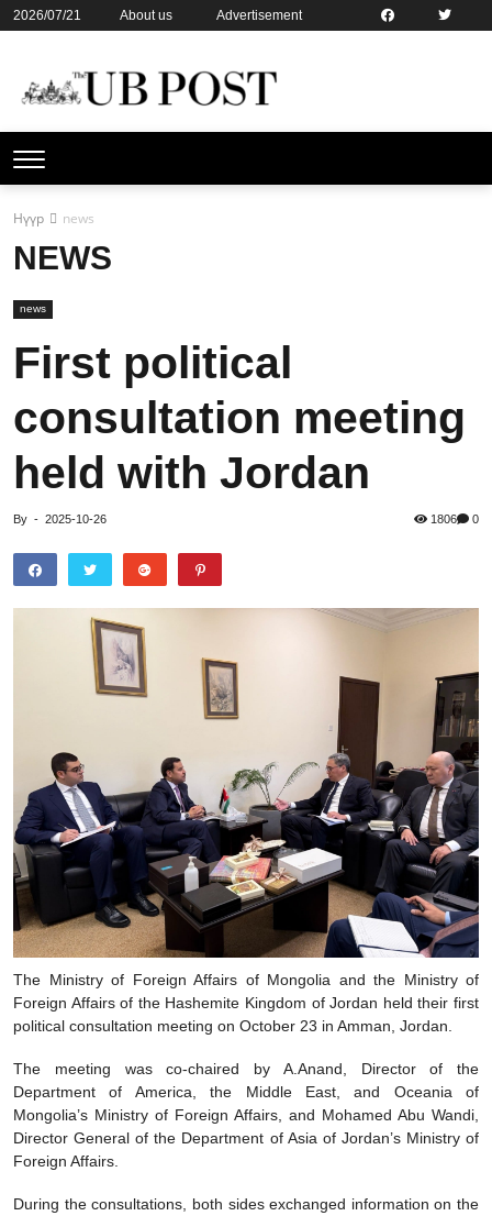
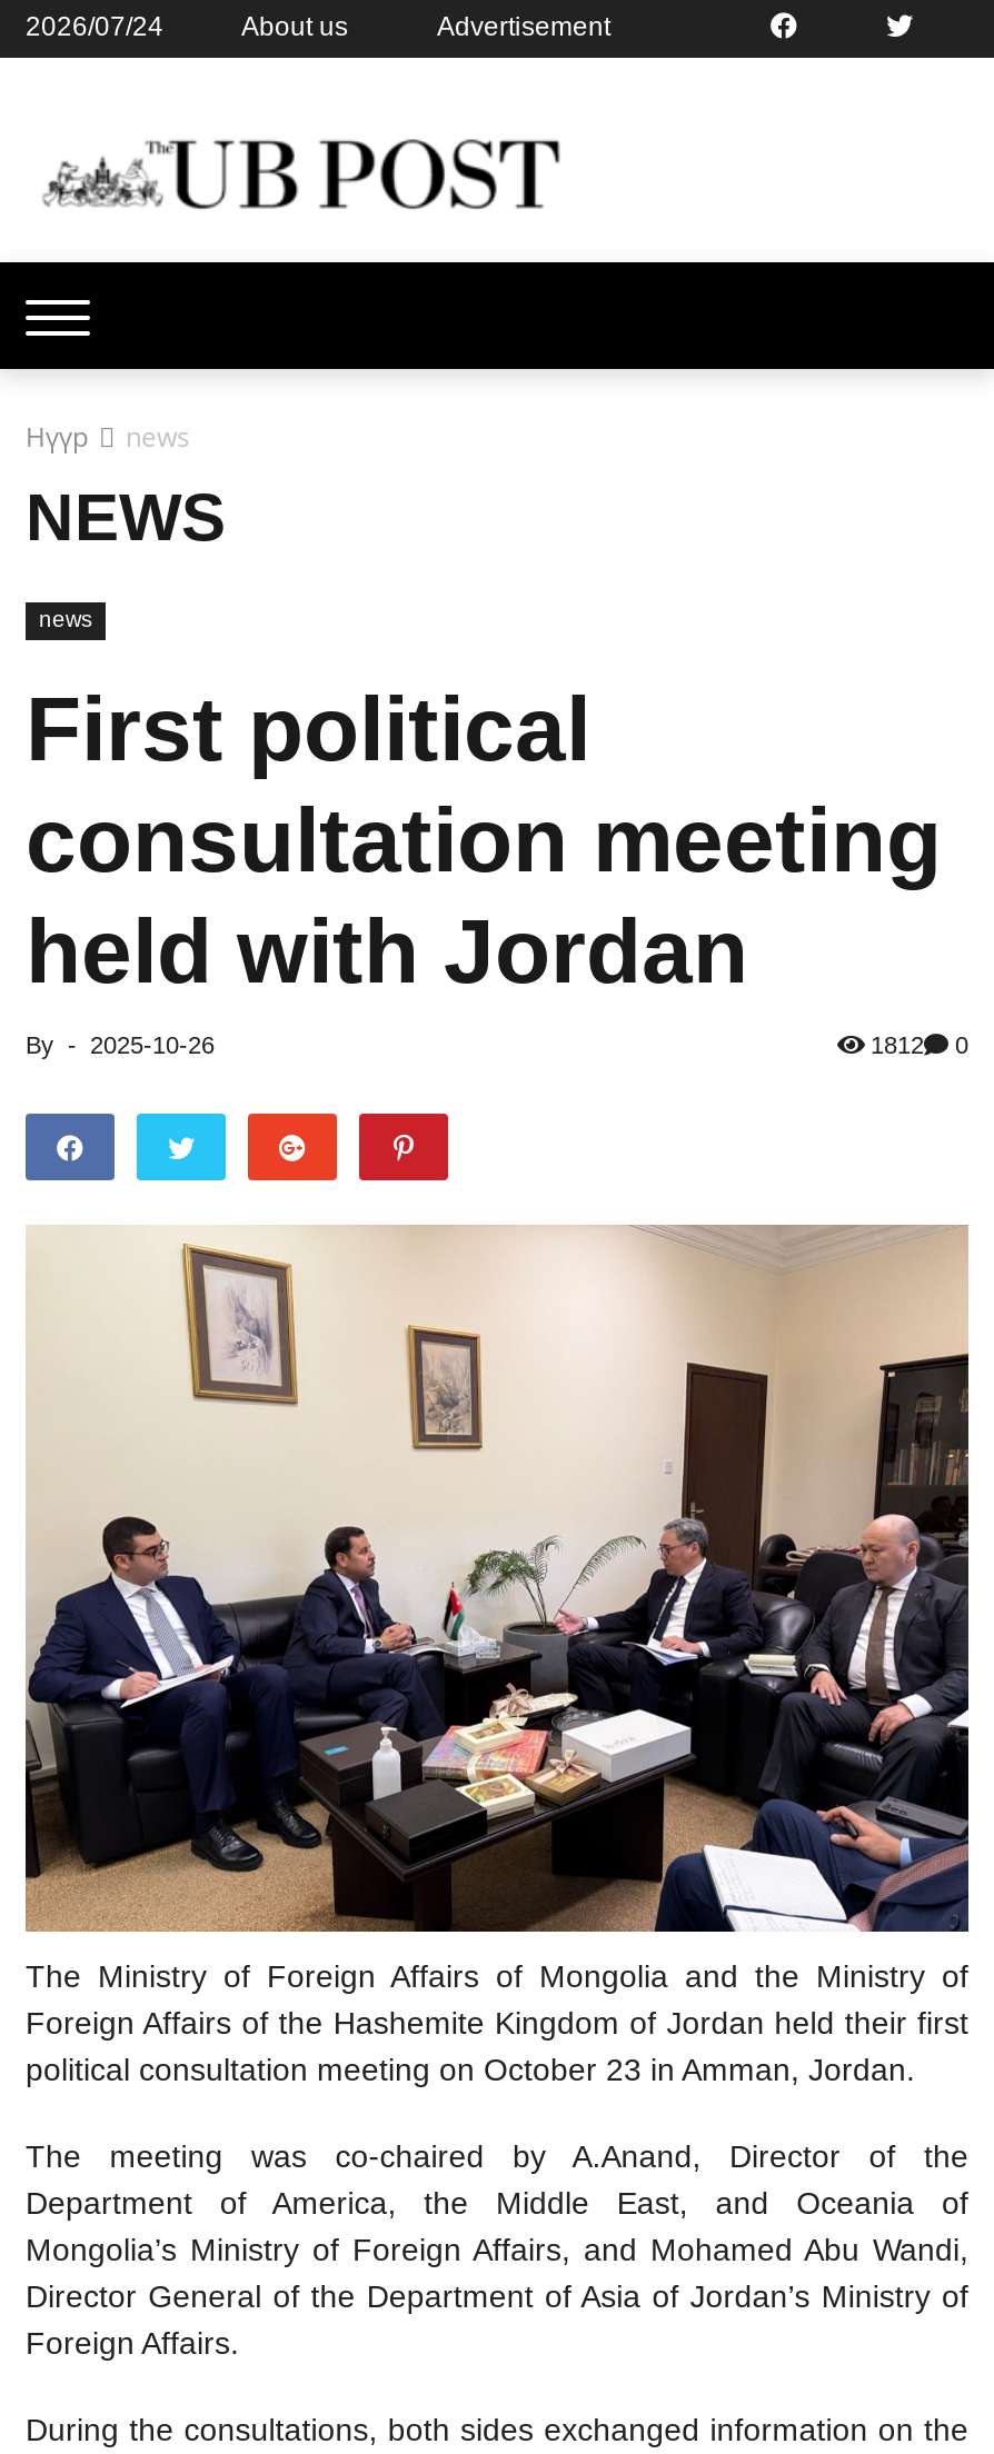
[13,8,81,23] 2026/07/21 -> [26,11,163,42] 2026/07/24
[427,512,479,525] 1806 0 -> [864,1031,968,1057] 1812 0

